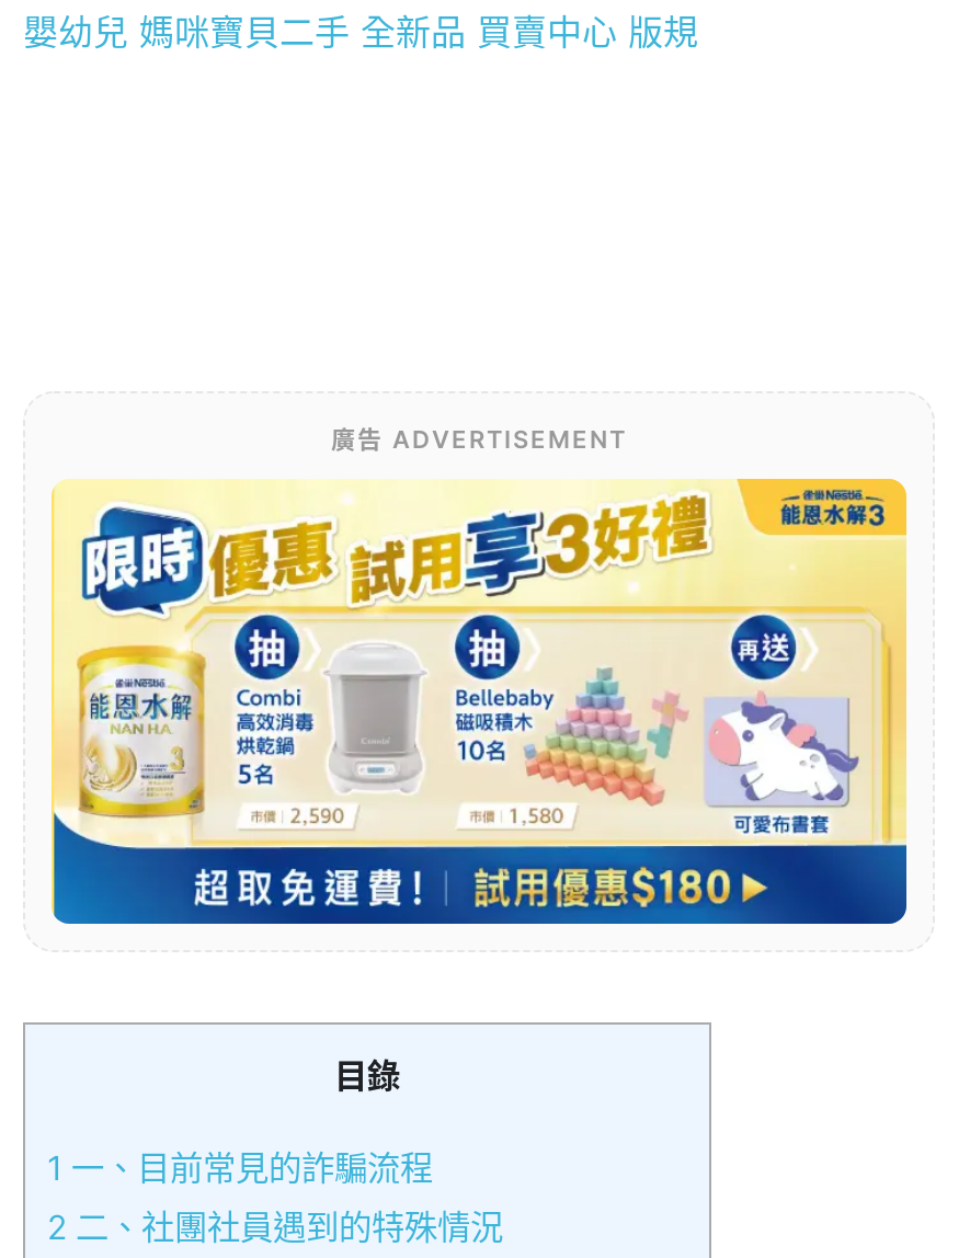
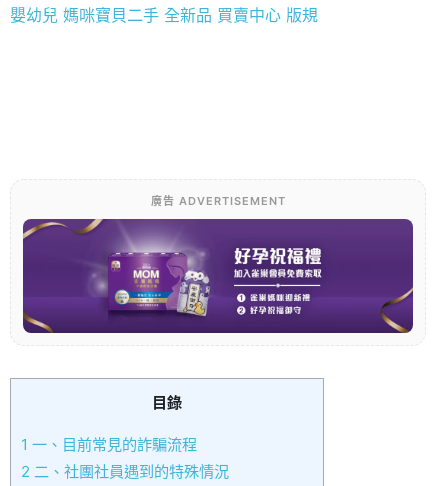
[49,477,909,926] [image] -> [22,218,414,334] [image]

